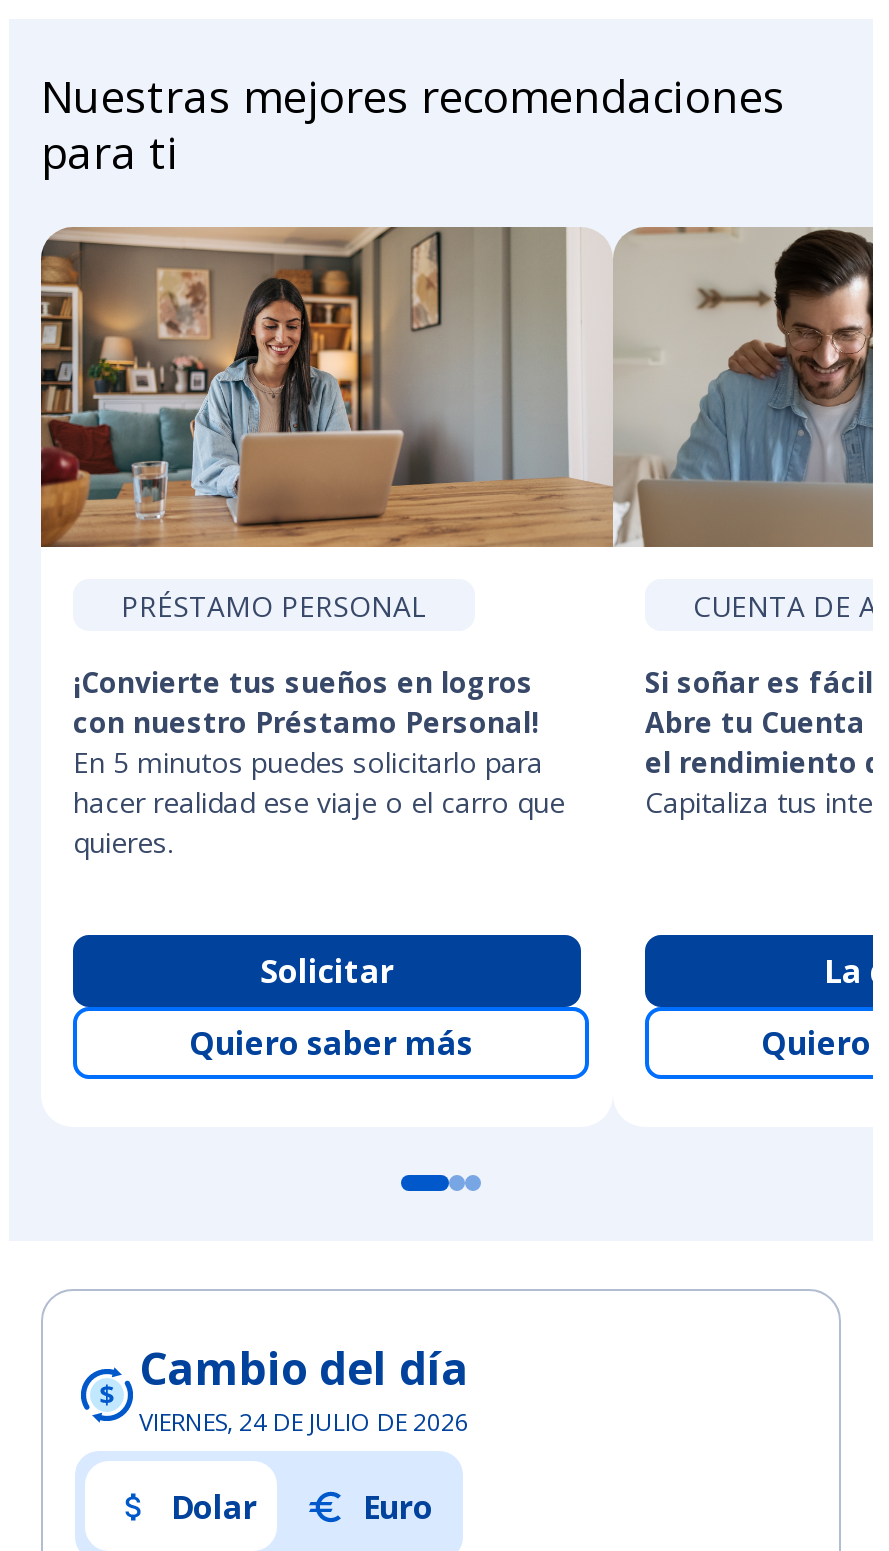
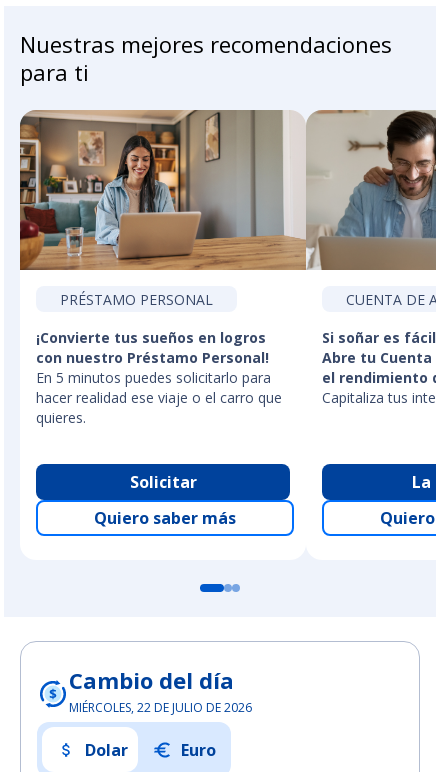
[139,1405,469,1439] VIERNES, 24 DE JULIO DE 2026 -> [69,699,252,716] MIÉRCOLES, 22 DE JULIO DE 2026

